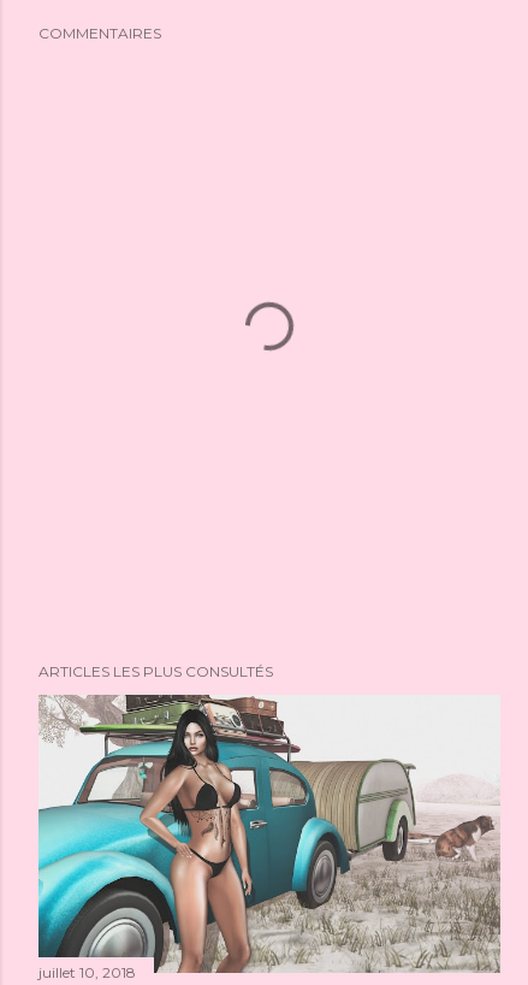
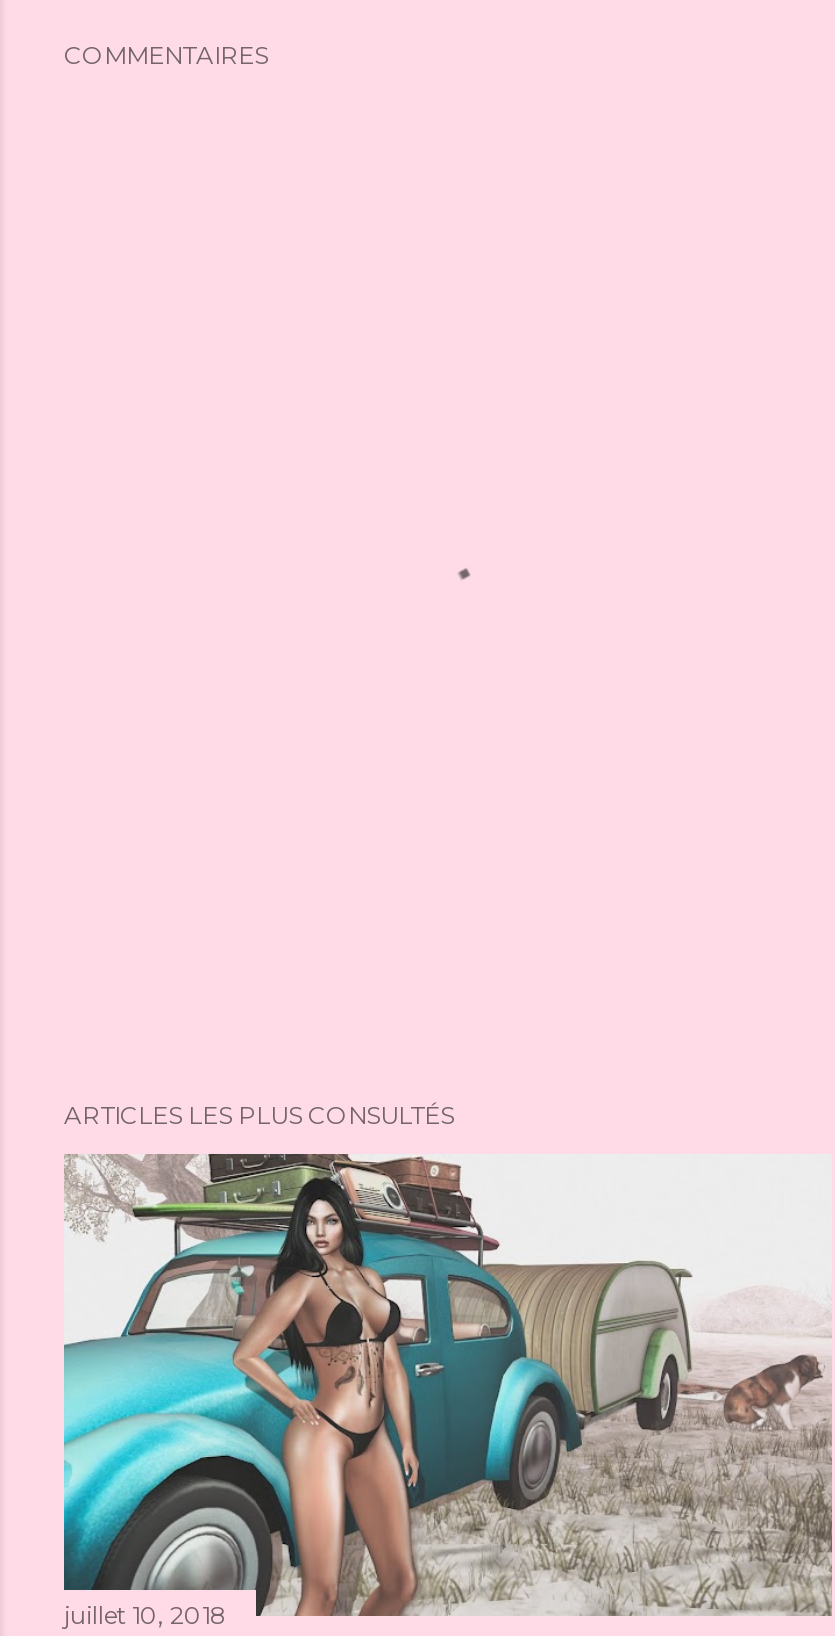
[244,301,295,352] [image] -> none

